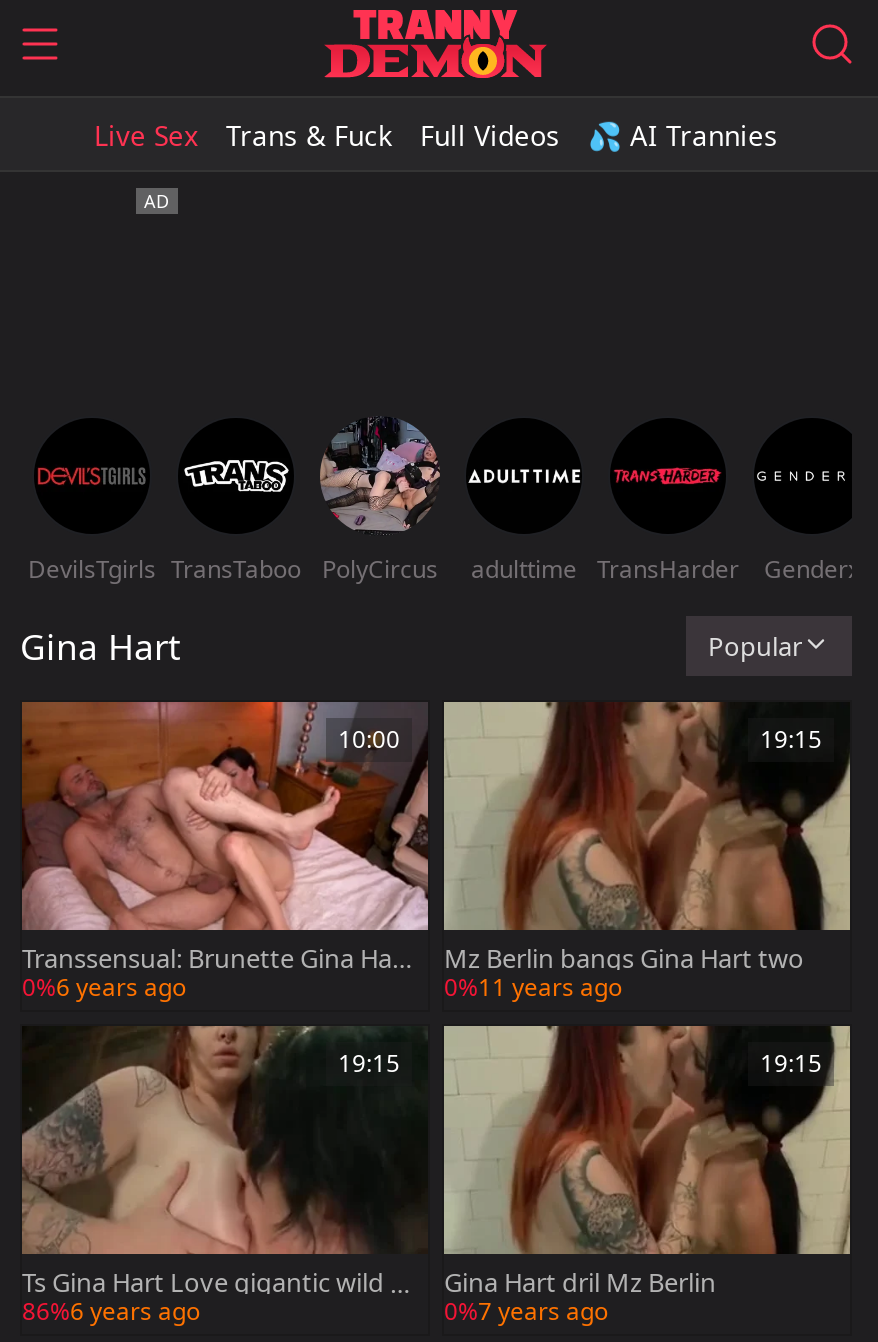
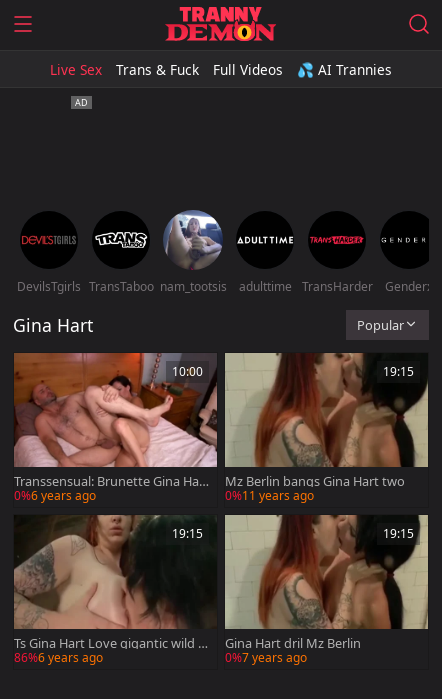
[28,416,442,586] [image] | DevilsTgirls TransTaboo | PolyCircus -> [17,209,226,295] [image] | DevilsTgirls TransTaboo nam_tootsis

